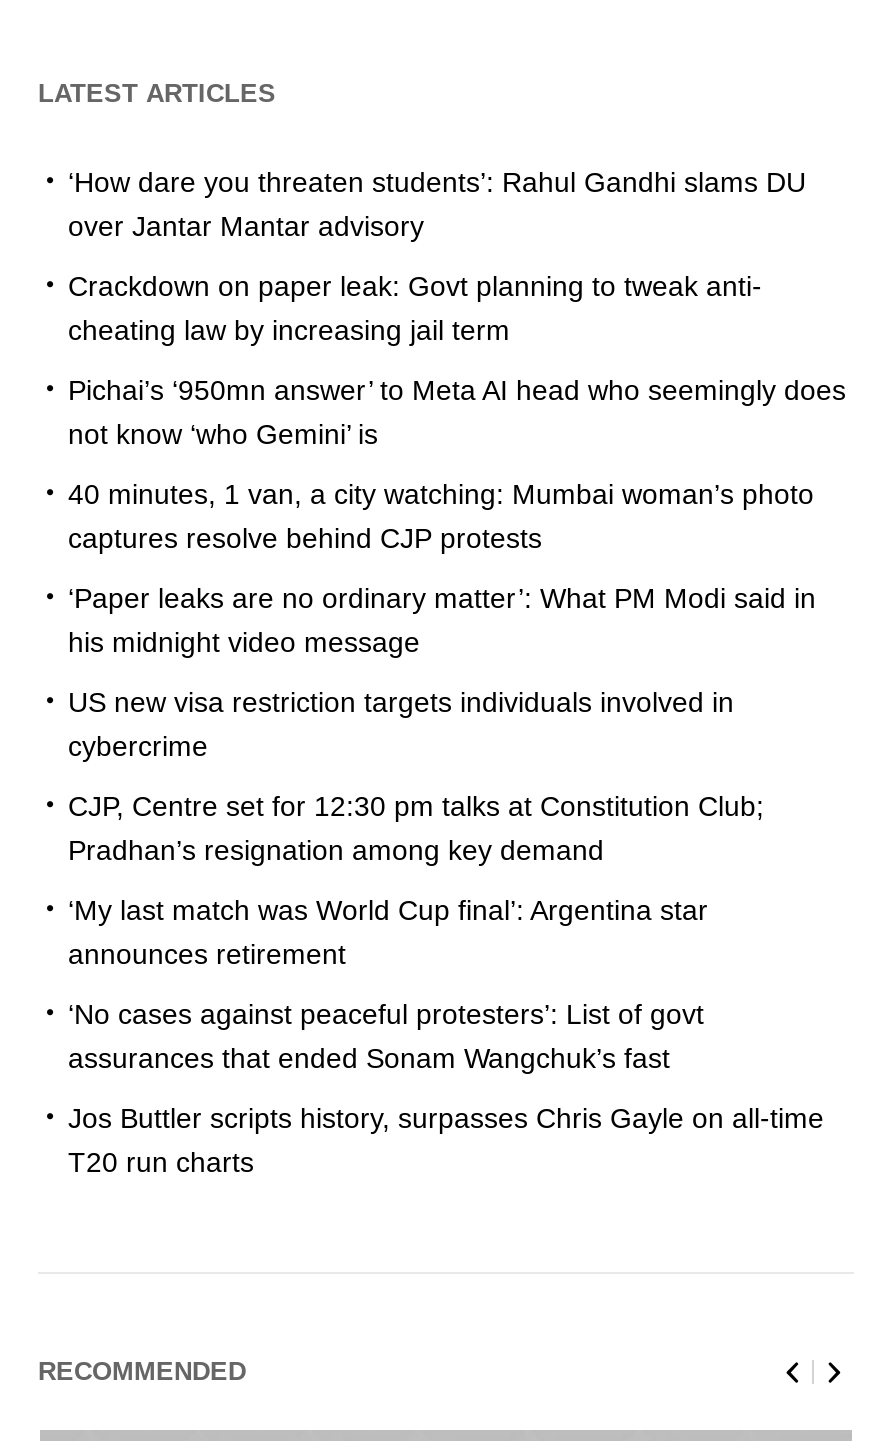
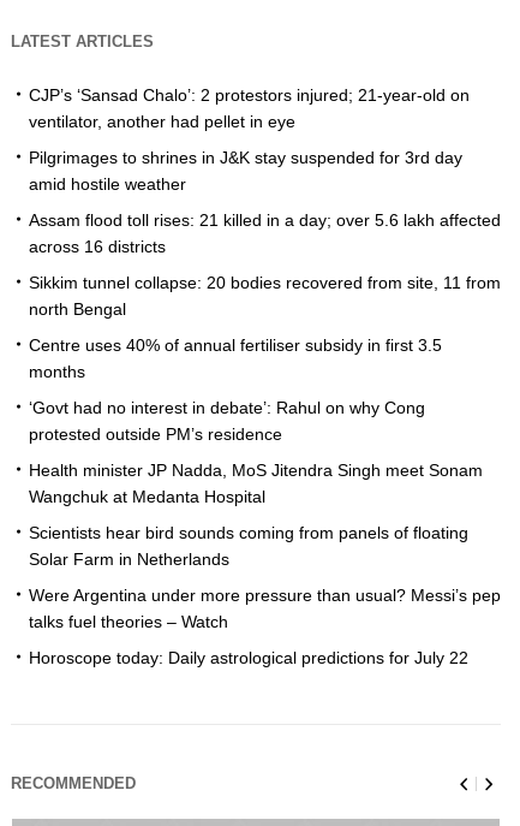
[68,166,806,242] ‘How dare you threaten students’: Rahul Gandhi slams DU | over Jantar Mantar advisory -> [29,85,470,131] CJP’s ‘Sansad Chalo’: 2 protestors injured; 21-year-old on | ventilator, another had pellet in eye
[68,270,762,346] Crackdown on paper leak: Govt planning to tweak anti- | cheating law by increasing jail term -> [29,148,462,193] Pilgrimages to shrines in J&K stay suspended for 3rd day | amid hostile weather
[68,374,846,450] Pichai’s ‘950mn answer’ to Meta AI head who seemingly does | not know ‘who Gemini’ is -> [29,210,501,256] Assam flood toll rises: 21 killed in a day; over 5.6 lakh affected | across 16 districts
[68,478,814,554] 40 minutes, 1 van, a city watching: Mumbai woman’s photo | captures resolve behind CJP protests -> [29,273,501,318] Sikkim tunnel collapse: 20 bodies recovered from site, 11 from | north Bengal
[68,582,816,658] ‘Paper leaks are no ordinary matter’: What PM Modi said in | his midnight video message -> [29,335,442,381] Centre uses 40% of annual fertiliser subsidy in first 3.5 | months
[68,686,734,762] US new visa restriction targets individuals involved in | cybercrime -> [29,398,425,443] ‘Govt had no interest in debate’: Rahul on why Cong | protested outside PM’s residence
[68,790,764,866] CJP, Centre set for 12:30 pm talks at Constitution Club; | Pradhan’s resignation among key demand -> [29,460,483,506] Health minister JP Nadda, MoS Jitendra Singh meet Sonam | Wangchuk at Medanta Hospital
[68,894,708,970] ‘My last match was World Cup final’: Argentina star | announces retirement -> [29,523,468,568] Scientists hear bird sounds coming from panels of floating | Solar Farm in Netherlands
[68,998,704,1074] ‘No cases against peaceful protesters’: List of govt | assurances that ended Sonam Wangchuk’s fast -> [29,585,501,631] Were Argentina under more pressure than usual? Messi’s pep | talks fuel theories – Watch
[68,1102,824,1178] Jos Buttler scripts history, surpasses Chris Gayle on all-time | T20 run charts -> [29,648,468,667] Horoscope today: Daily astrological predictions for July 22

